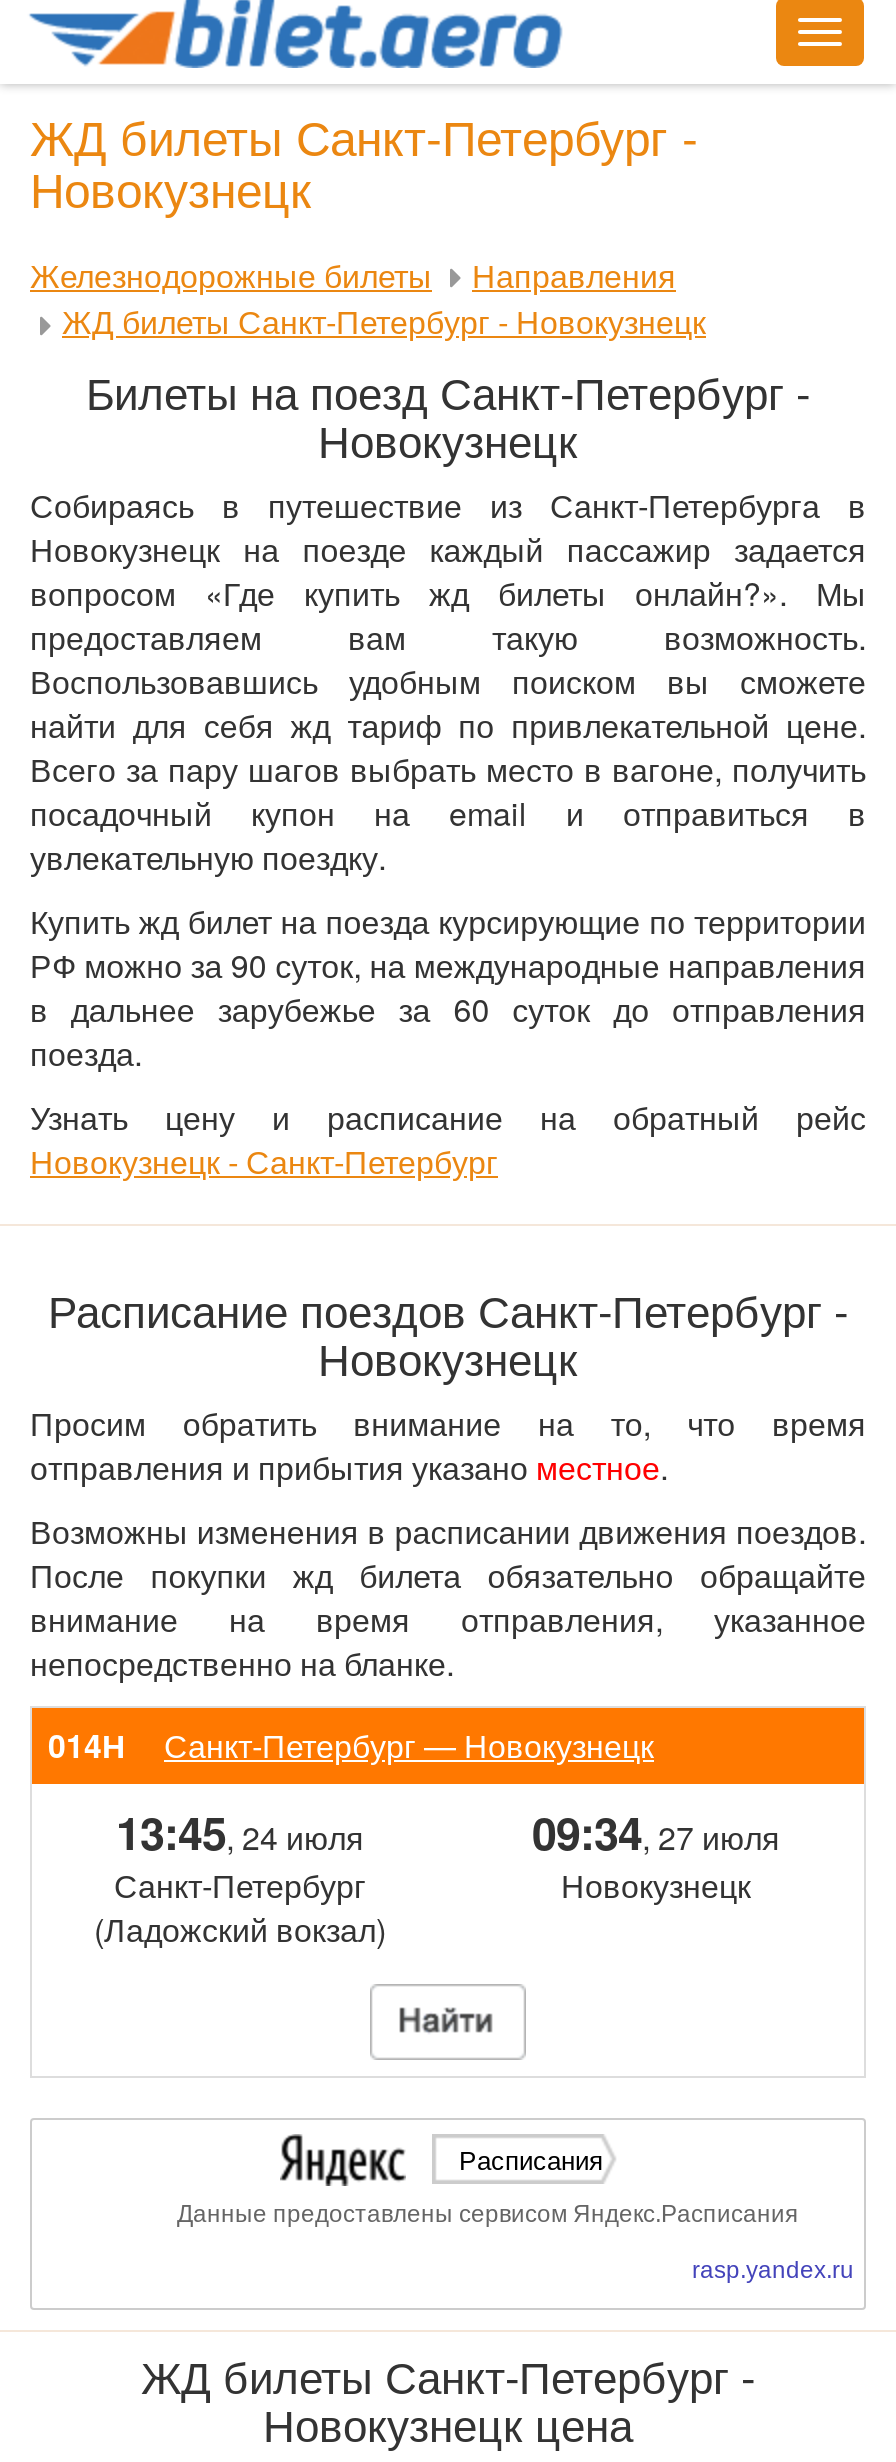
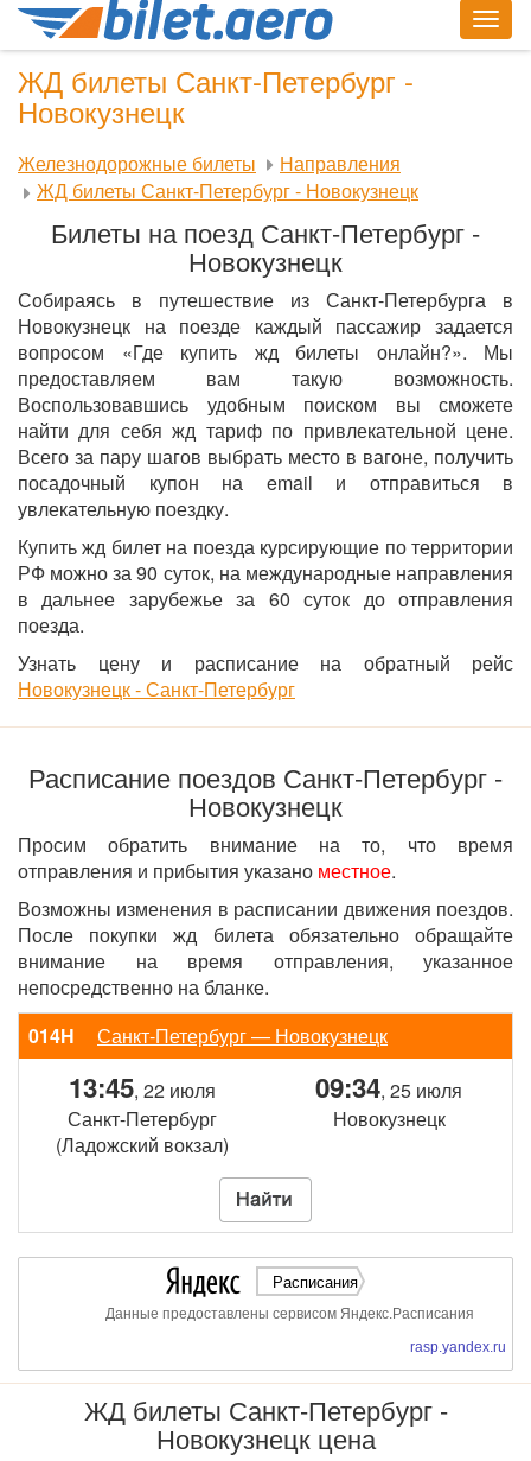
[116,1800,364,1864] 13:45, 24 июля -> [69,1068,216,1106] 13:45, 22 июля
[532,1800,780,1864] 09:34, 27 июля -> [315,1068,462,1106] 09:34, 25 июля

